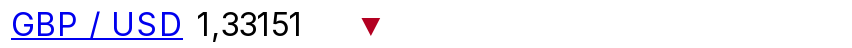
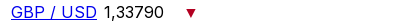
[11,5,303,45] GBP / USD 1,33151 -> [11,2,164,22] GBP / USD 1,33790

